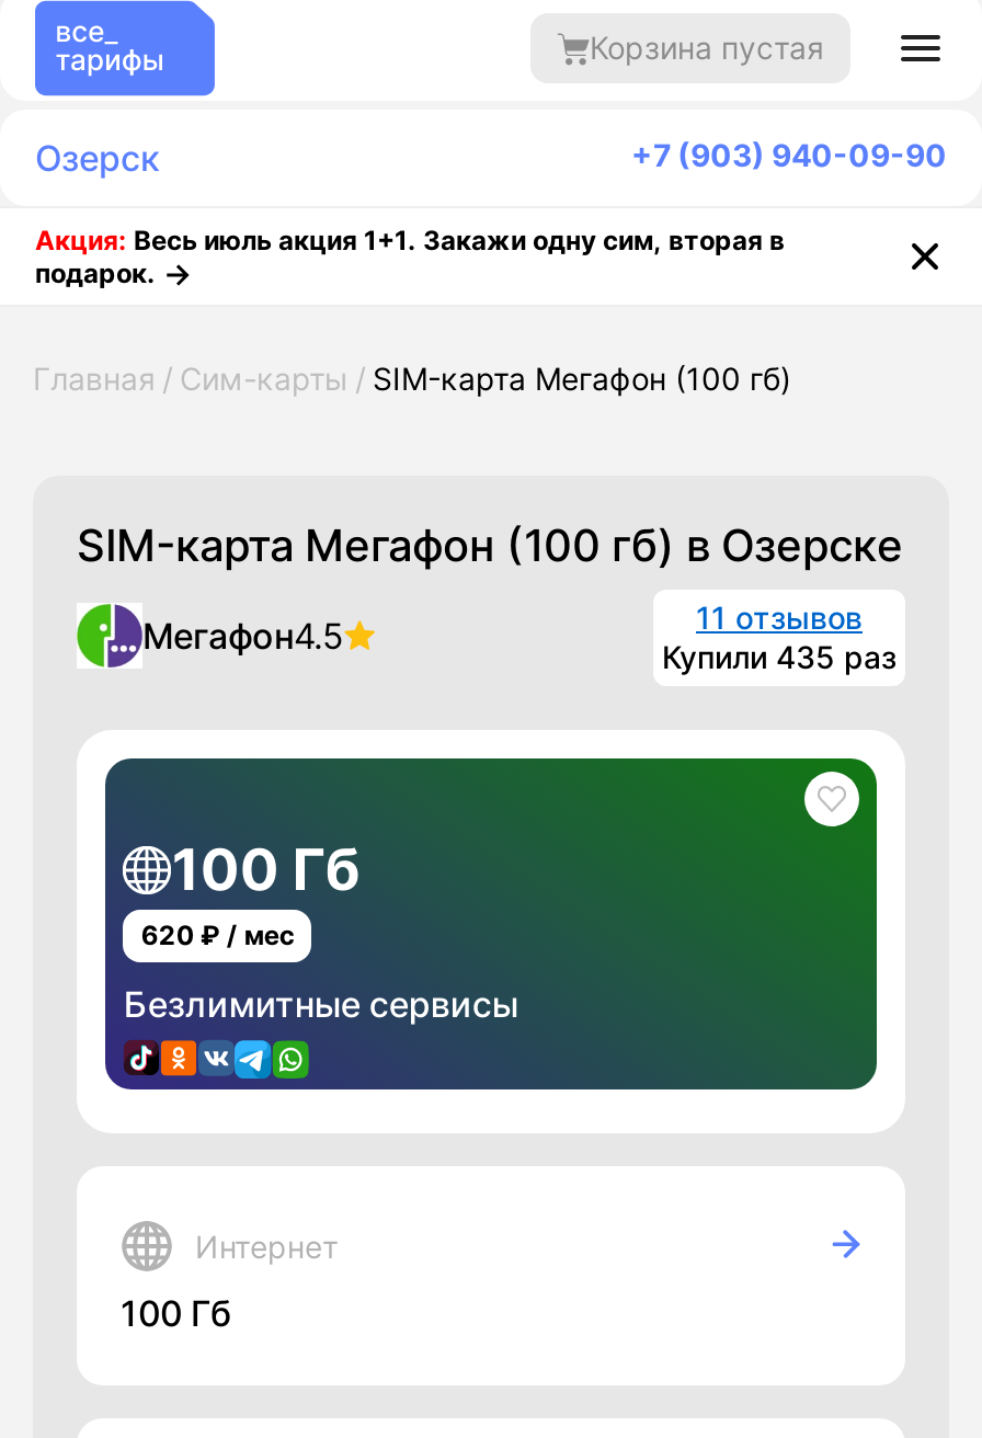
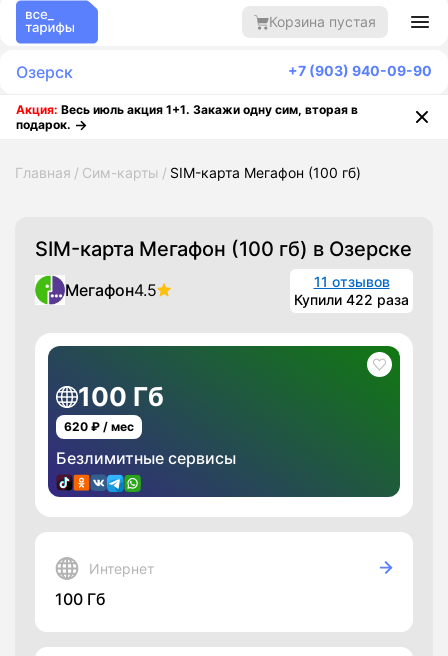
[662,638,897,675] Купили 435 раз -> [294,291,409,308] Купили 422 раза

